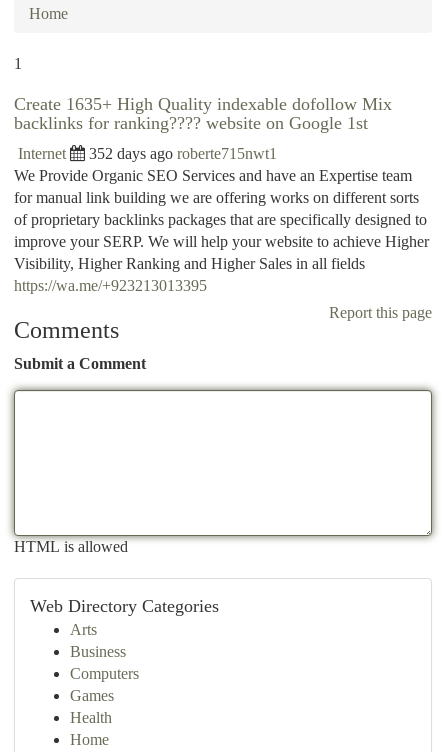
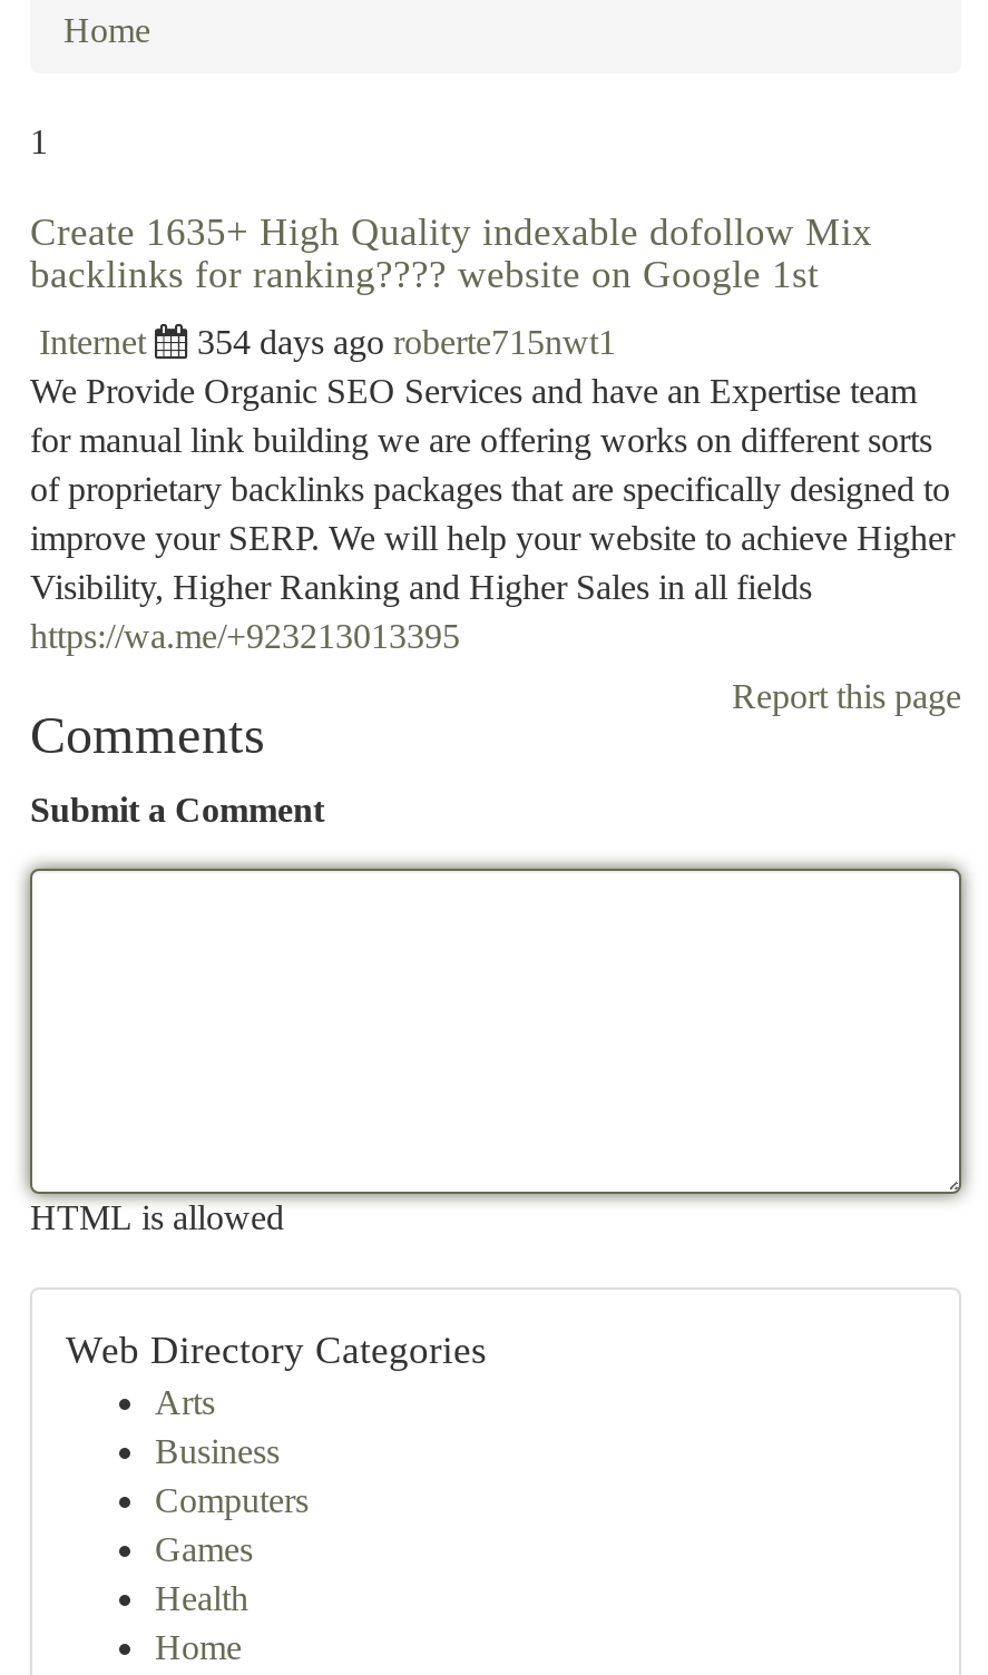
[89,145,277,162] 352 days ago roberte715nwt1 -> [197,323,616,361] 354 days ago roberte715nwt1

